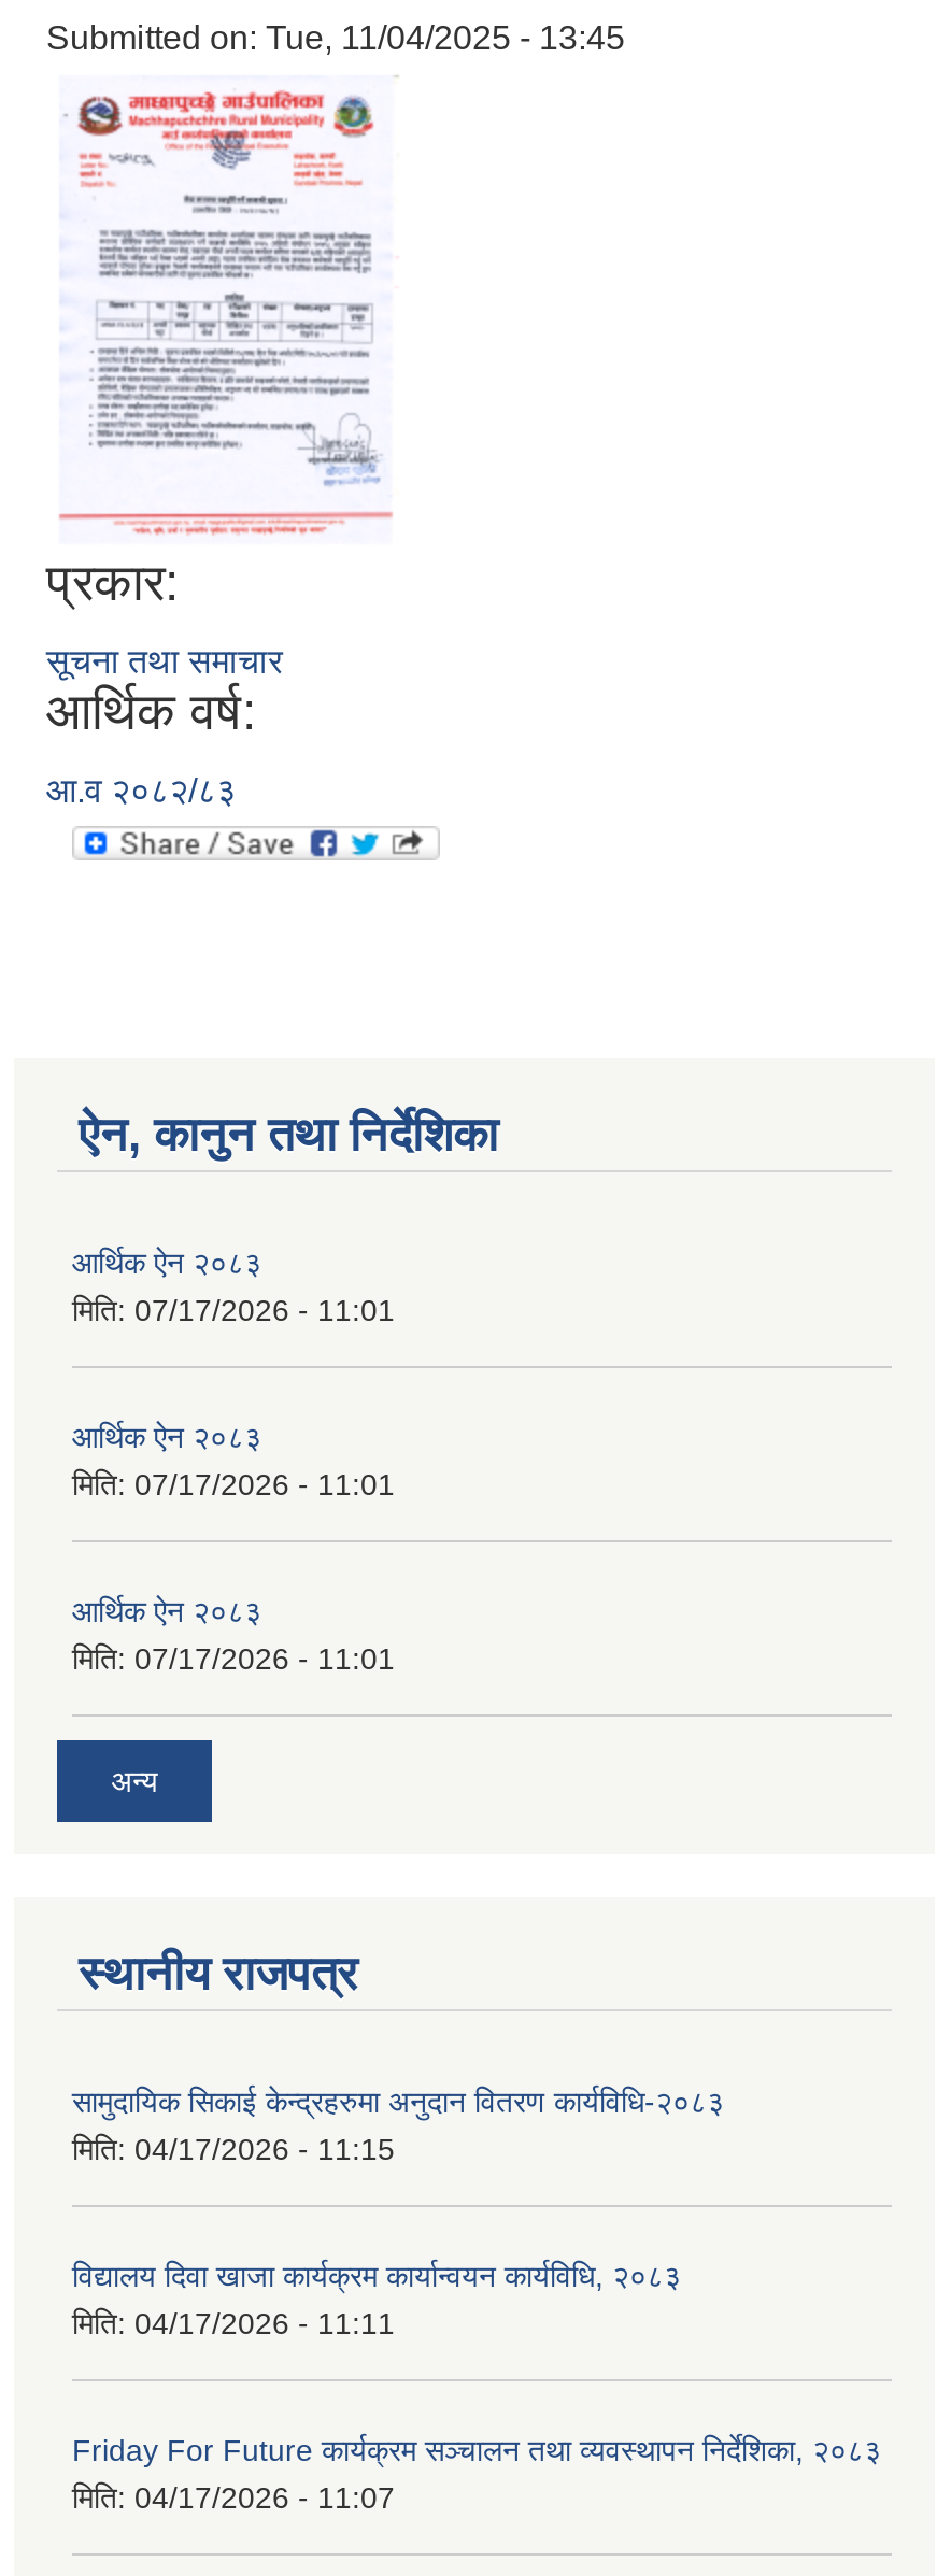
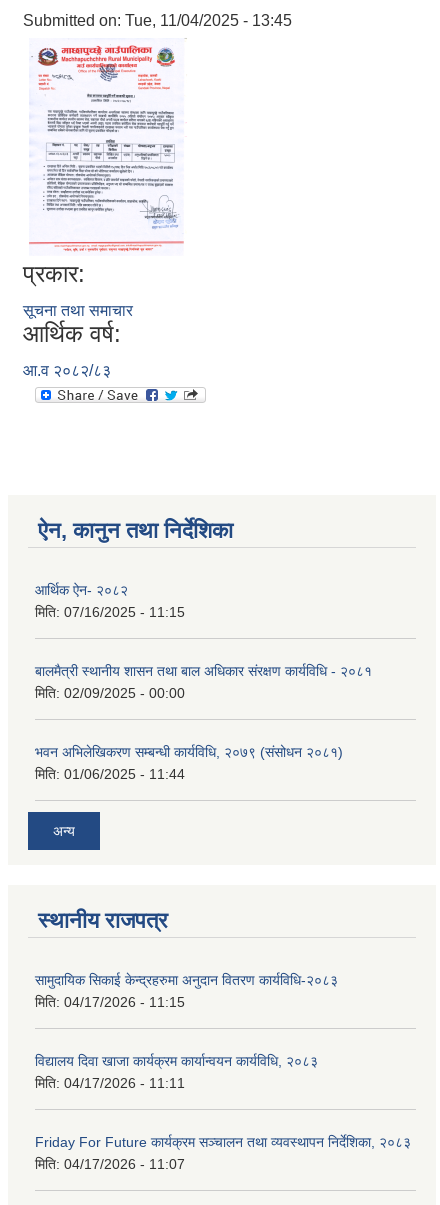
[72,1246,395,1328] आर्थिक ऐन २०८३ | मिति: 07/17/2026 - 11:01 -> [35,582,185,620] आर्थिक ऐन- २०८२ | मिति: 07/16/2025 - 11:15
[72,1421,395,1502] आर्थिक ऐन २०८३ | मिति: 07/17/2026 - 11:01 -> [35,663,372,701] बालमैत्री स्थानीय शासन तथा बाल अधिकार संरक्षण कार्यविधि - २०८१ | मिति: 02/09/2025 - 00:00
[72,1595,395,1677] आर्थिक ऐन २०८३ | मिति: 07/17/2026 - 11:01 -> [35,744,343,782] भवन अभिलेखिकरण सम्बन्धी कार्यविधि, २०७९ (संसोधन २०८१) | मिति: 01/06/2025 - 11:44

